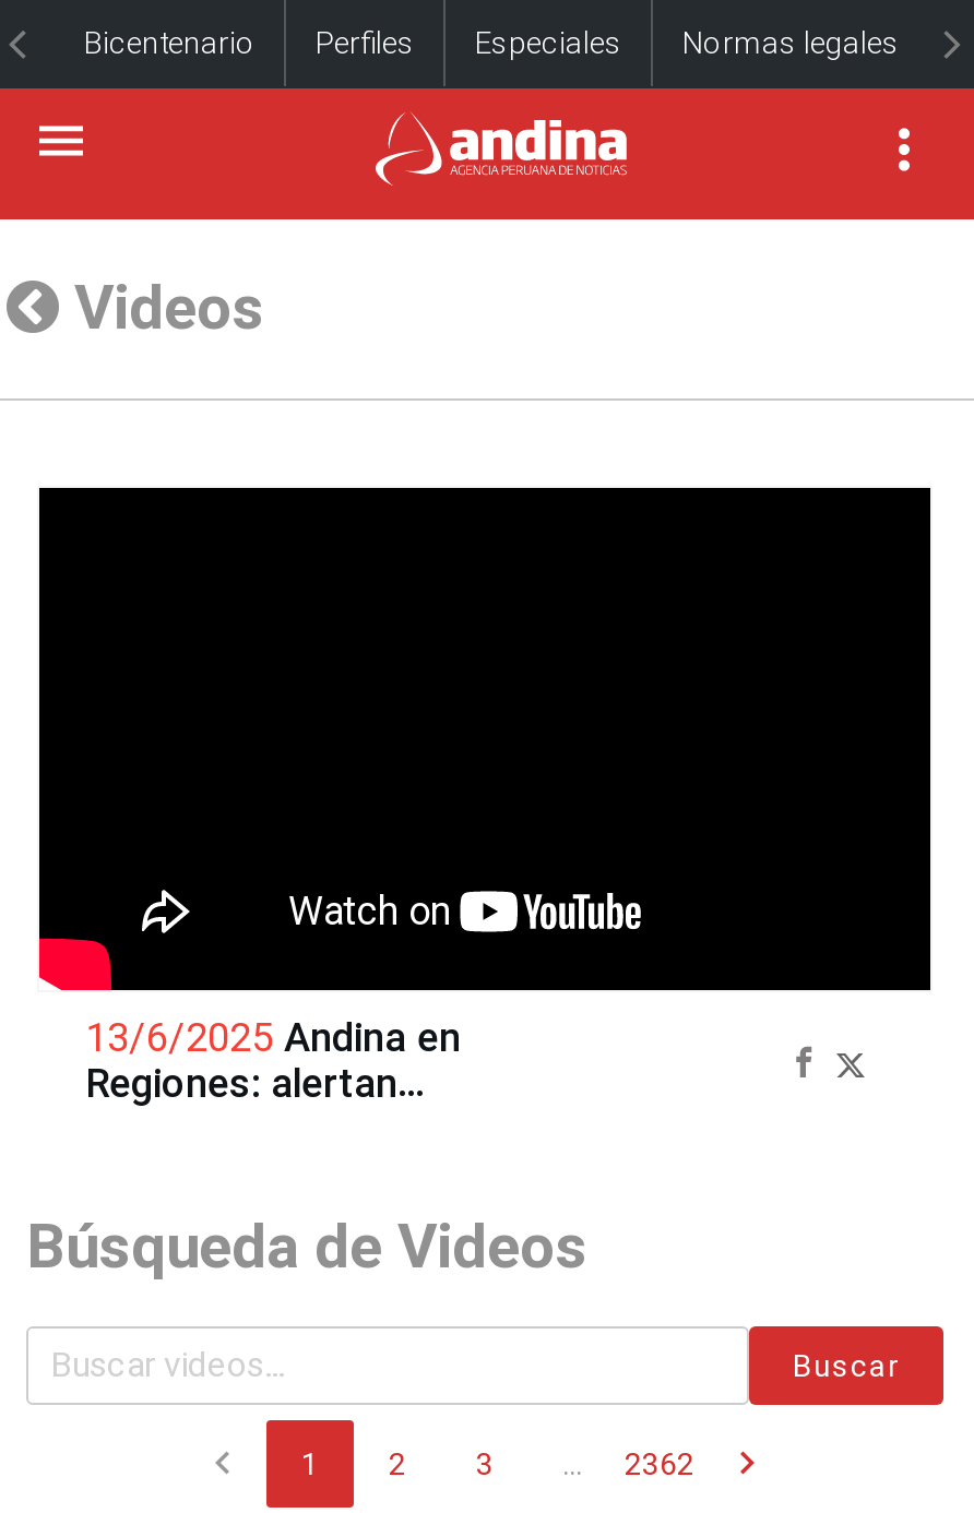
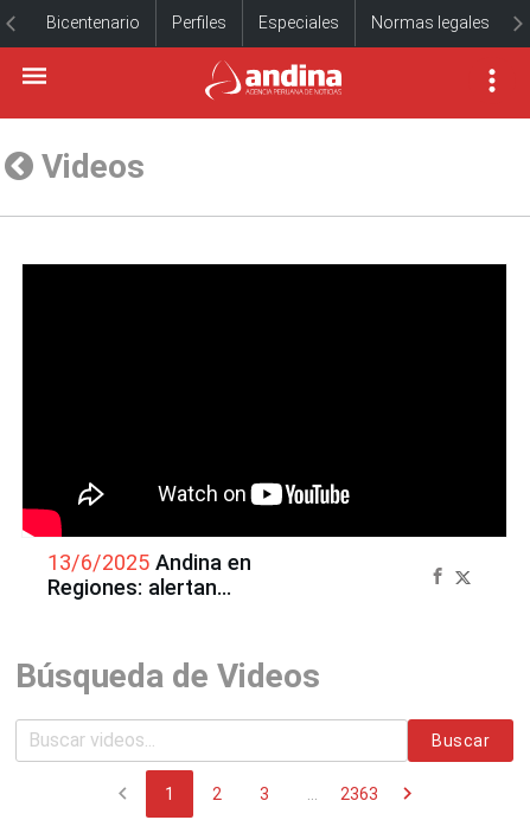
[625,1446,694,1481] 2362 -> [340,784,378,803] 2363

